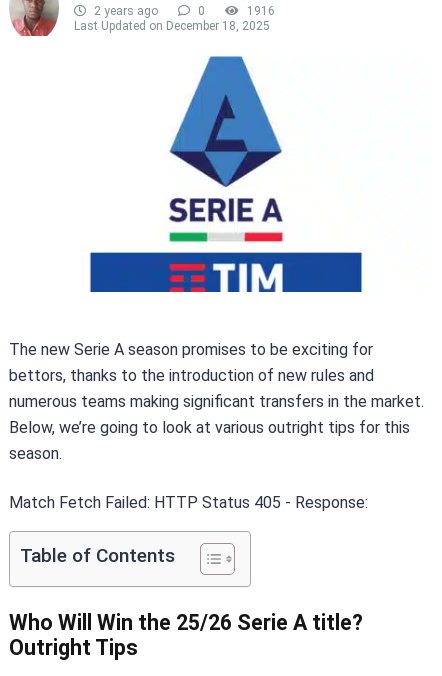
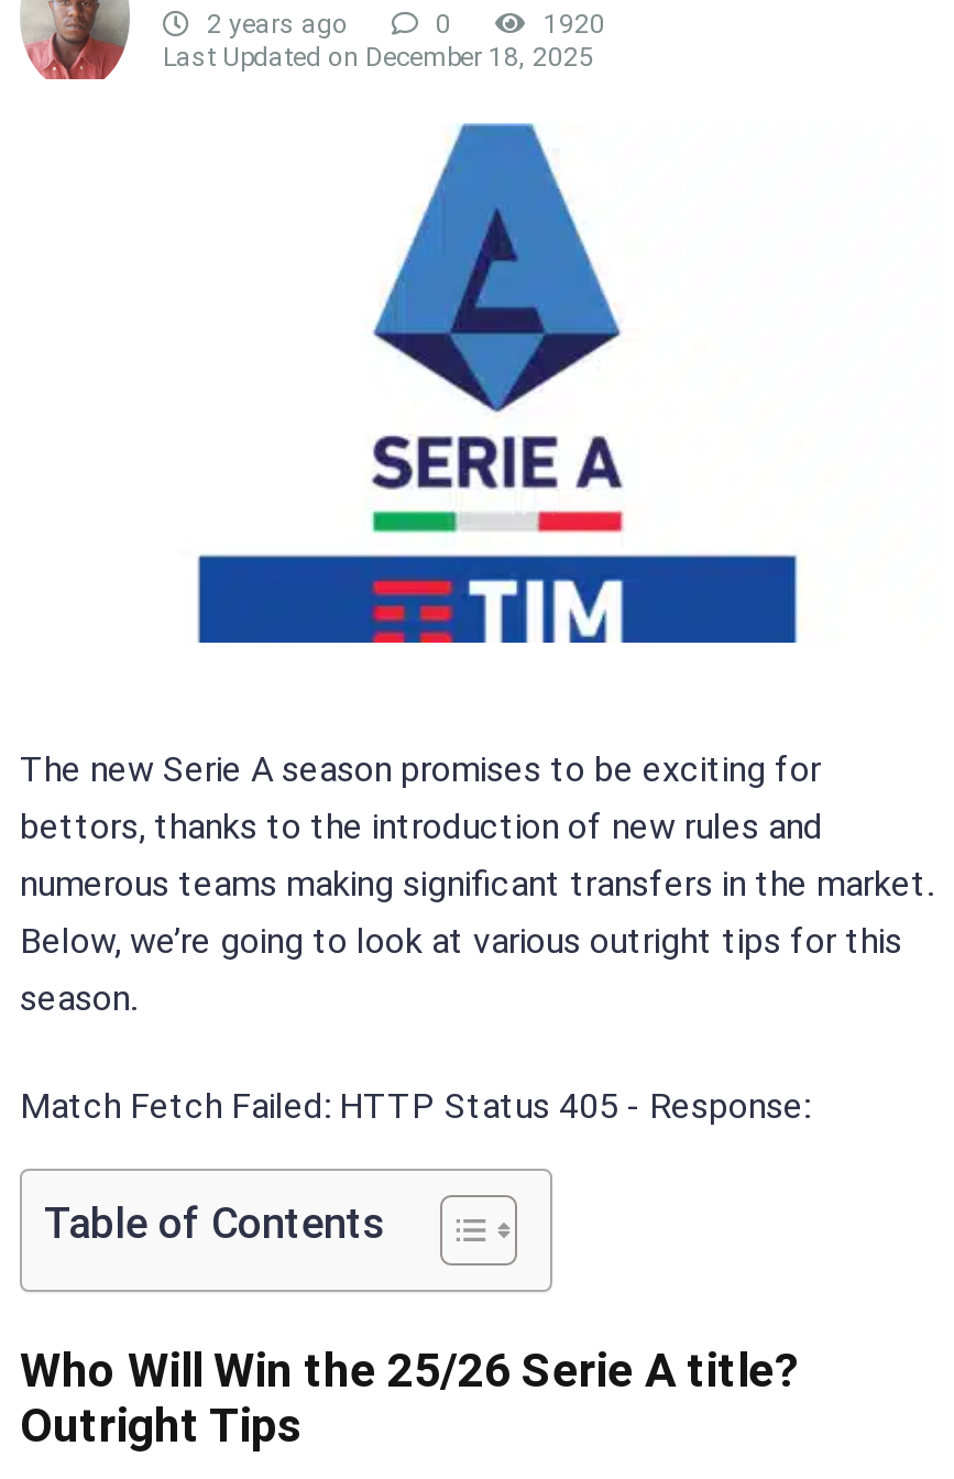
[244,4,275,18] 1916 -> [537,9,605,40] 1920

